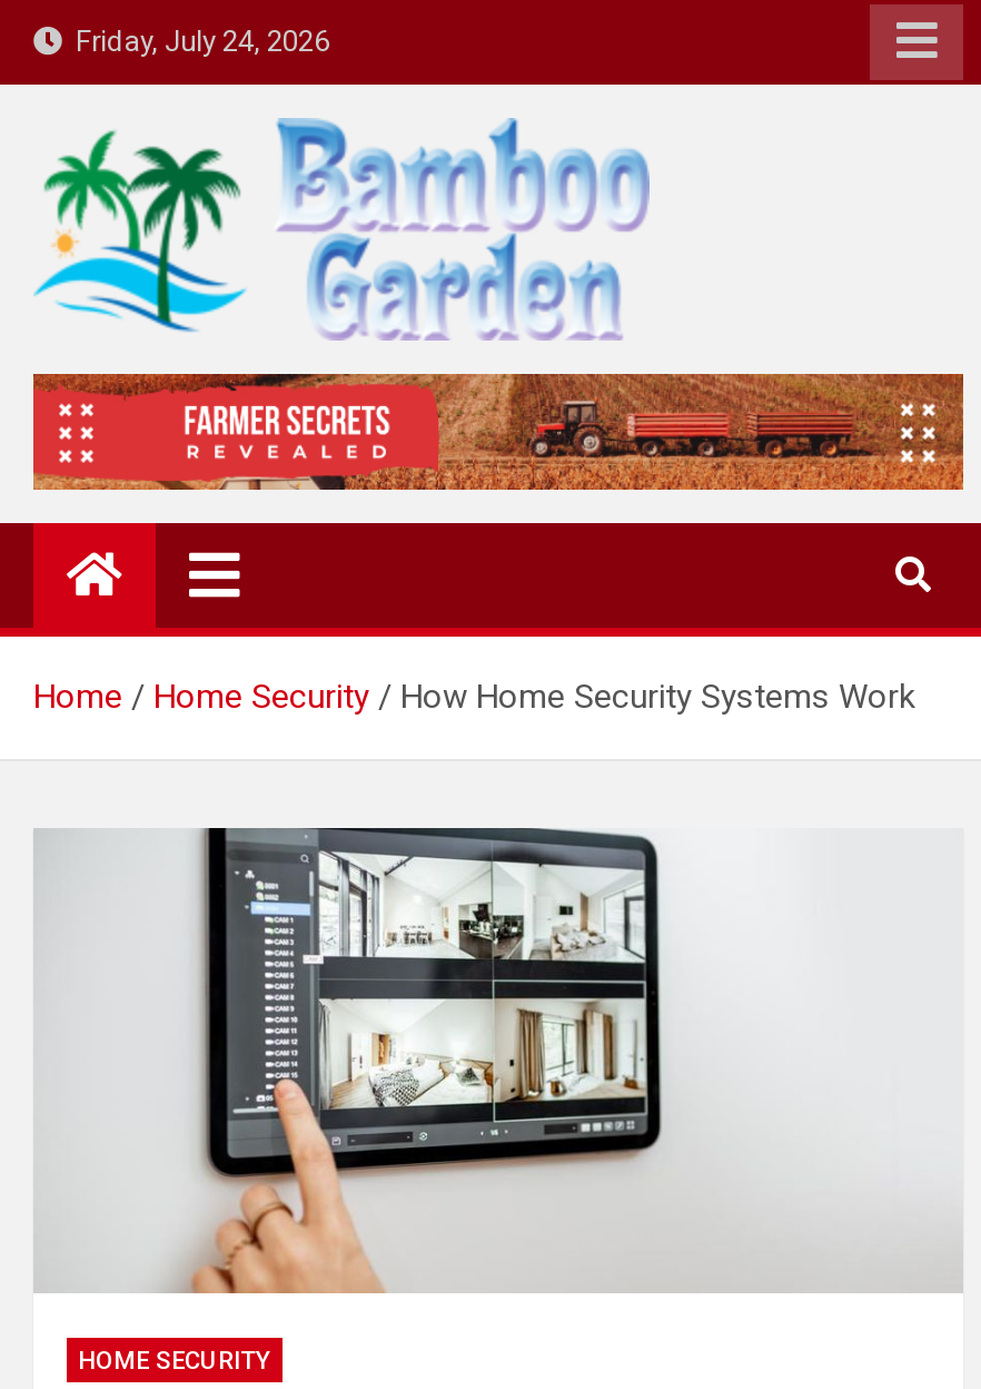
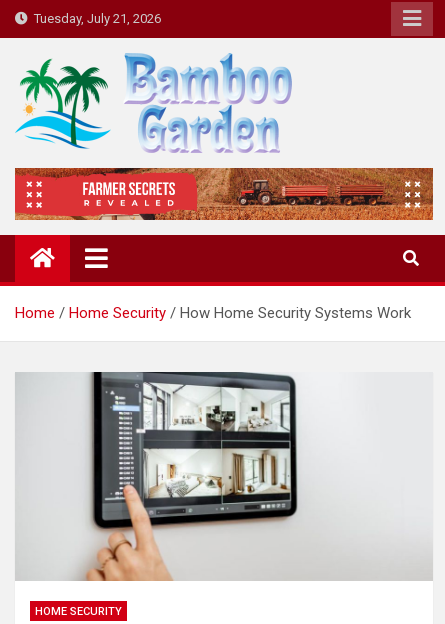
[62,24,329,58] Friday, July 24, 2026 -> [28,11,161,26] Tuesday, July 21, 2026

